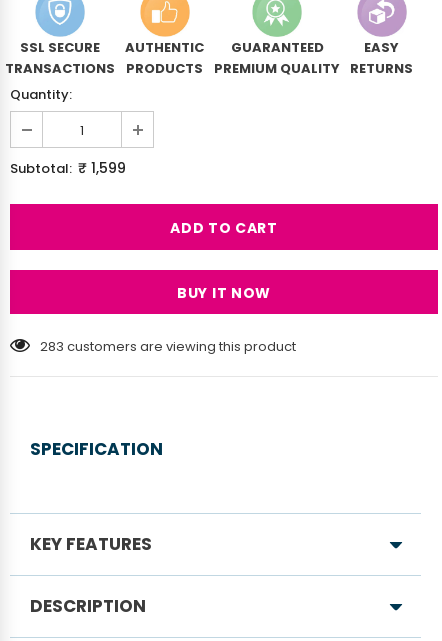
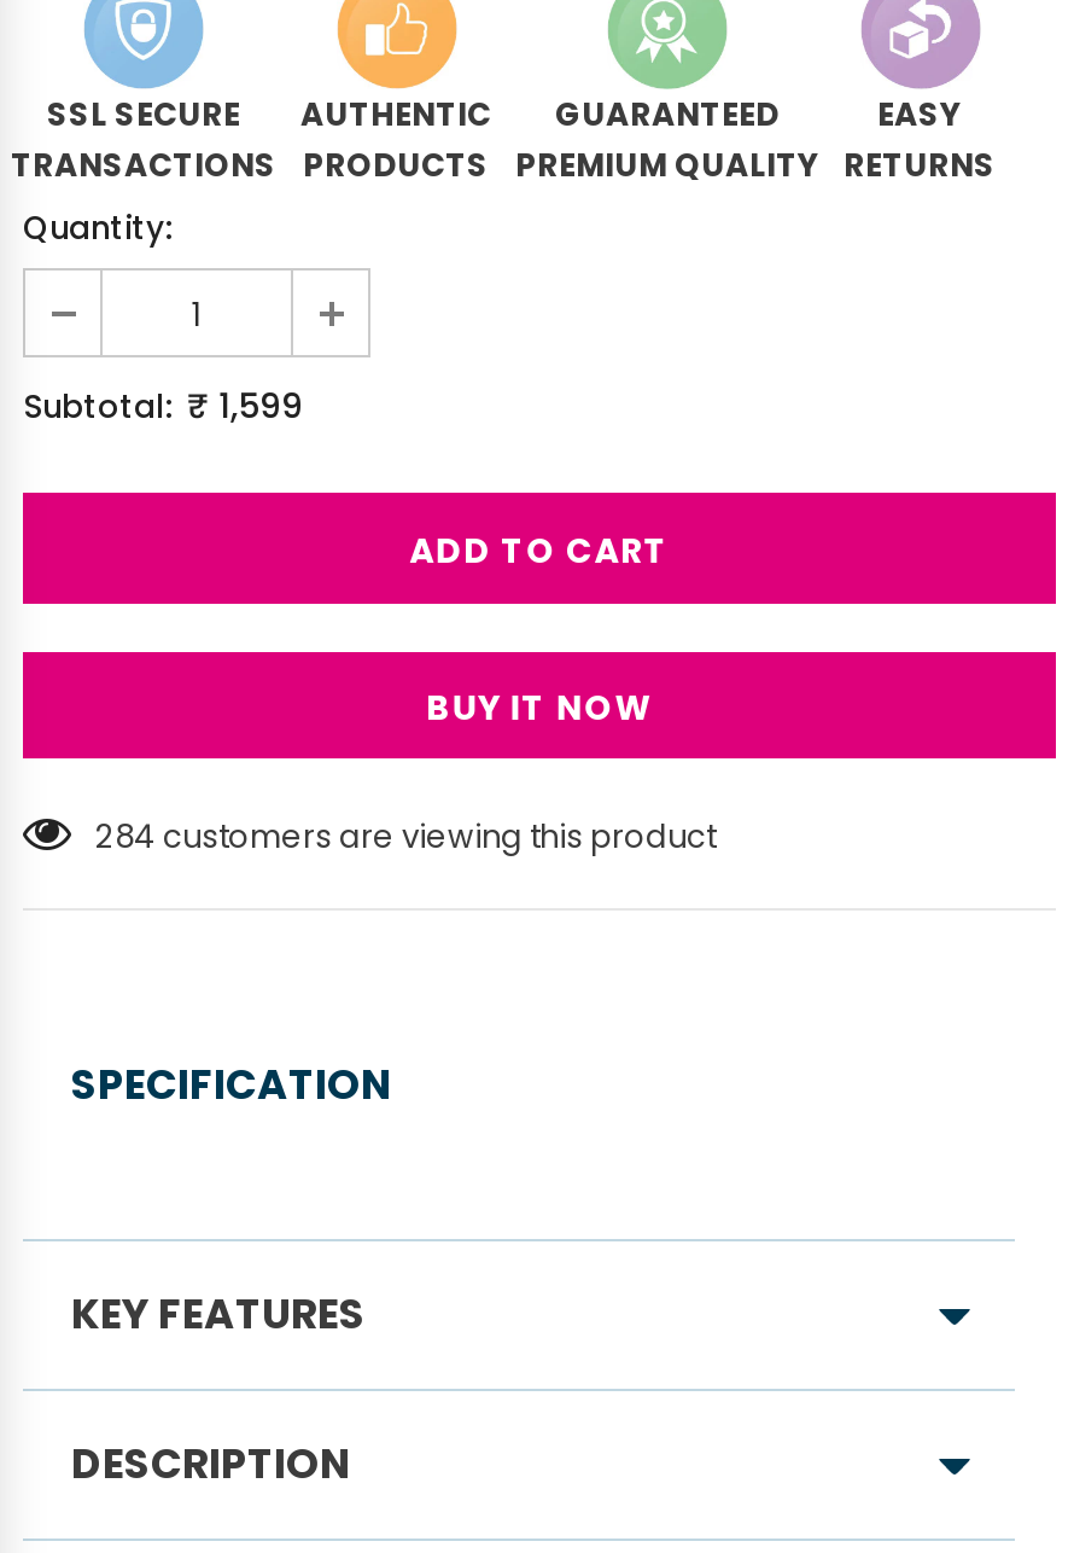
[40,337,296,356] 283 customers are viewing this product -> [95,813,716,859] 284 customers are viewing this product

